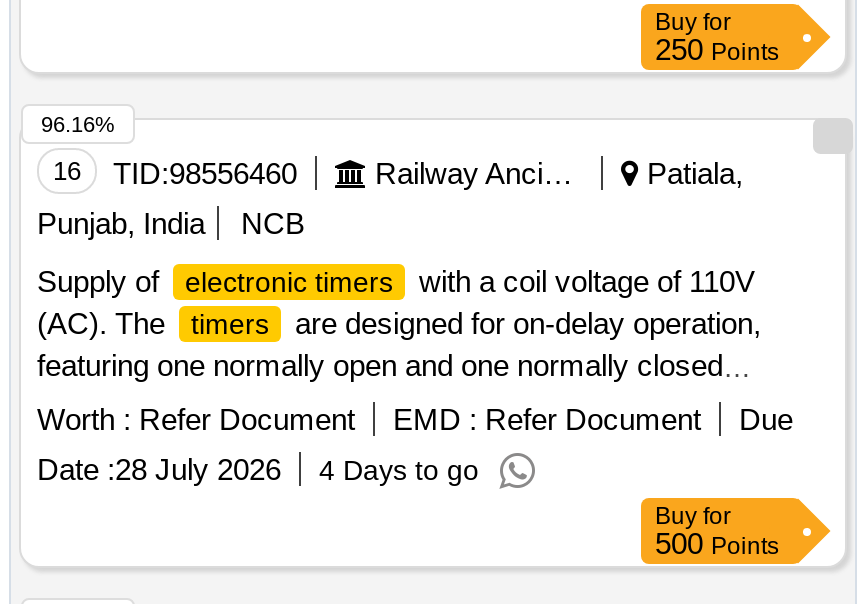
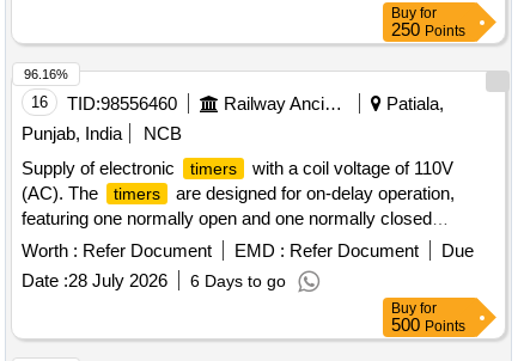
[37,452,479,486] Date : 28 July 2026 4 Days to go -> [22,270,286,291] Date : 28 July 2026 6 Days to go

